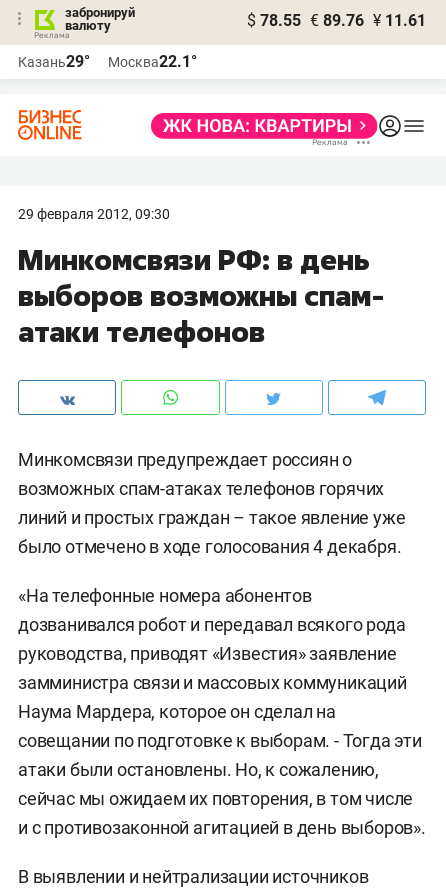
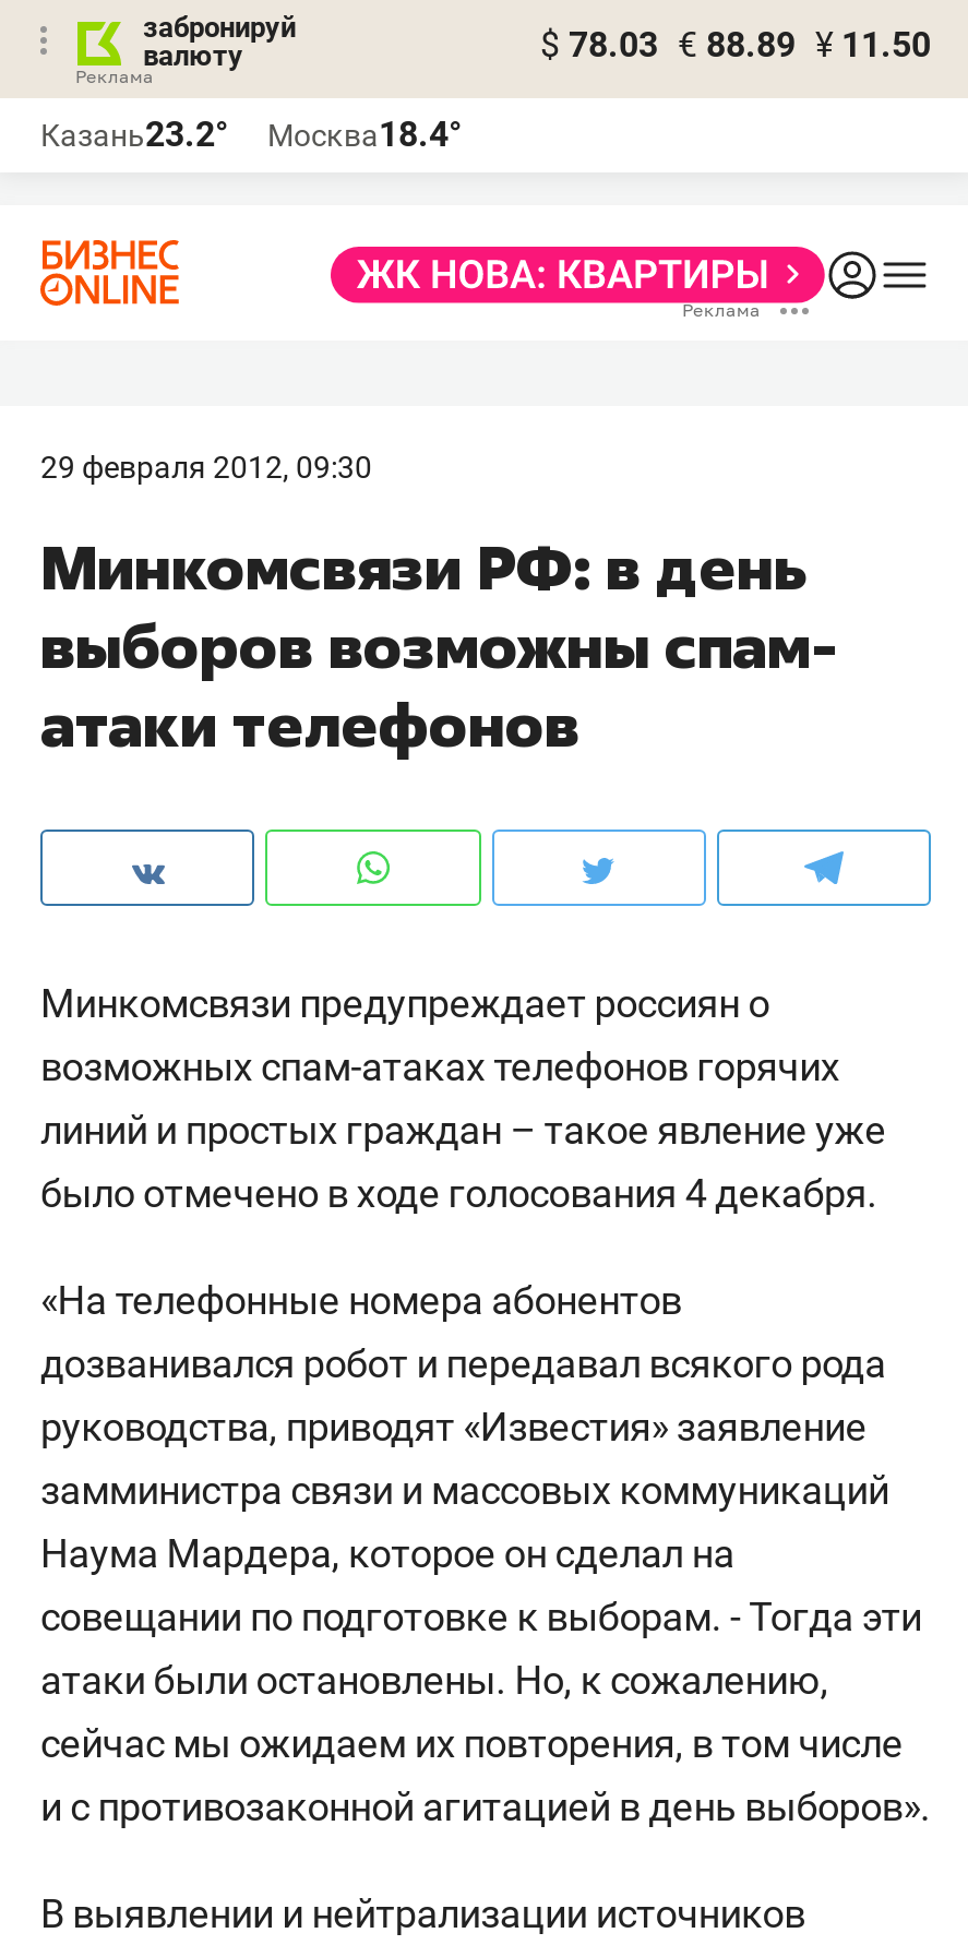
[247,11,426,30] $ 78.55 € 89.76 ¥ 11.61 -> [540,24,931,65] $ 78.03 € 88.89 ¥ 11.50
[18,52,90,71] Казань29° -> [40,114,228,155] Казань23.2°
[108,52,197,71] Москва22.1° -> [267,114,462,155] Москва18.4°

